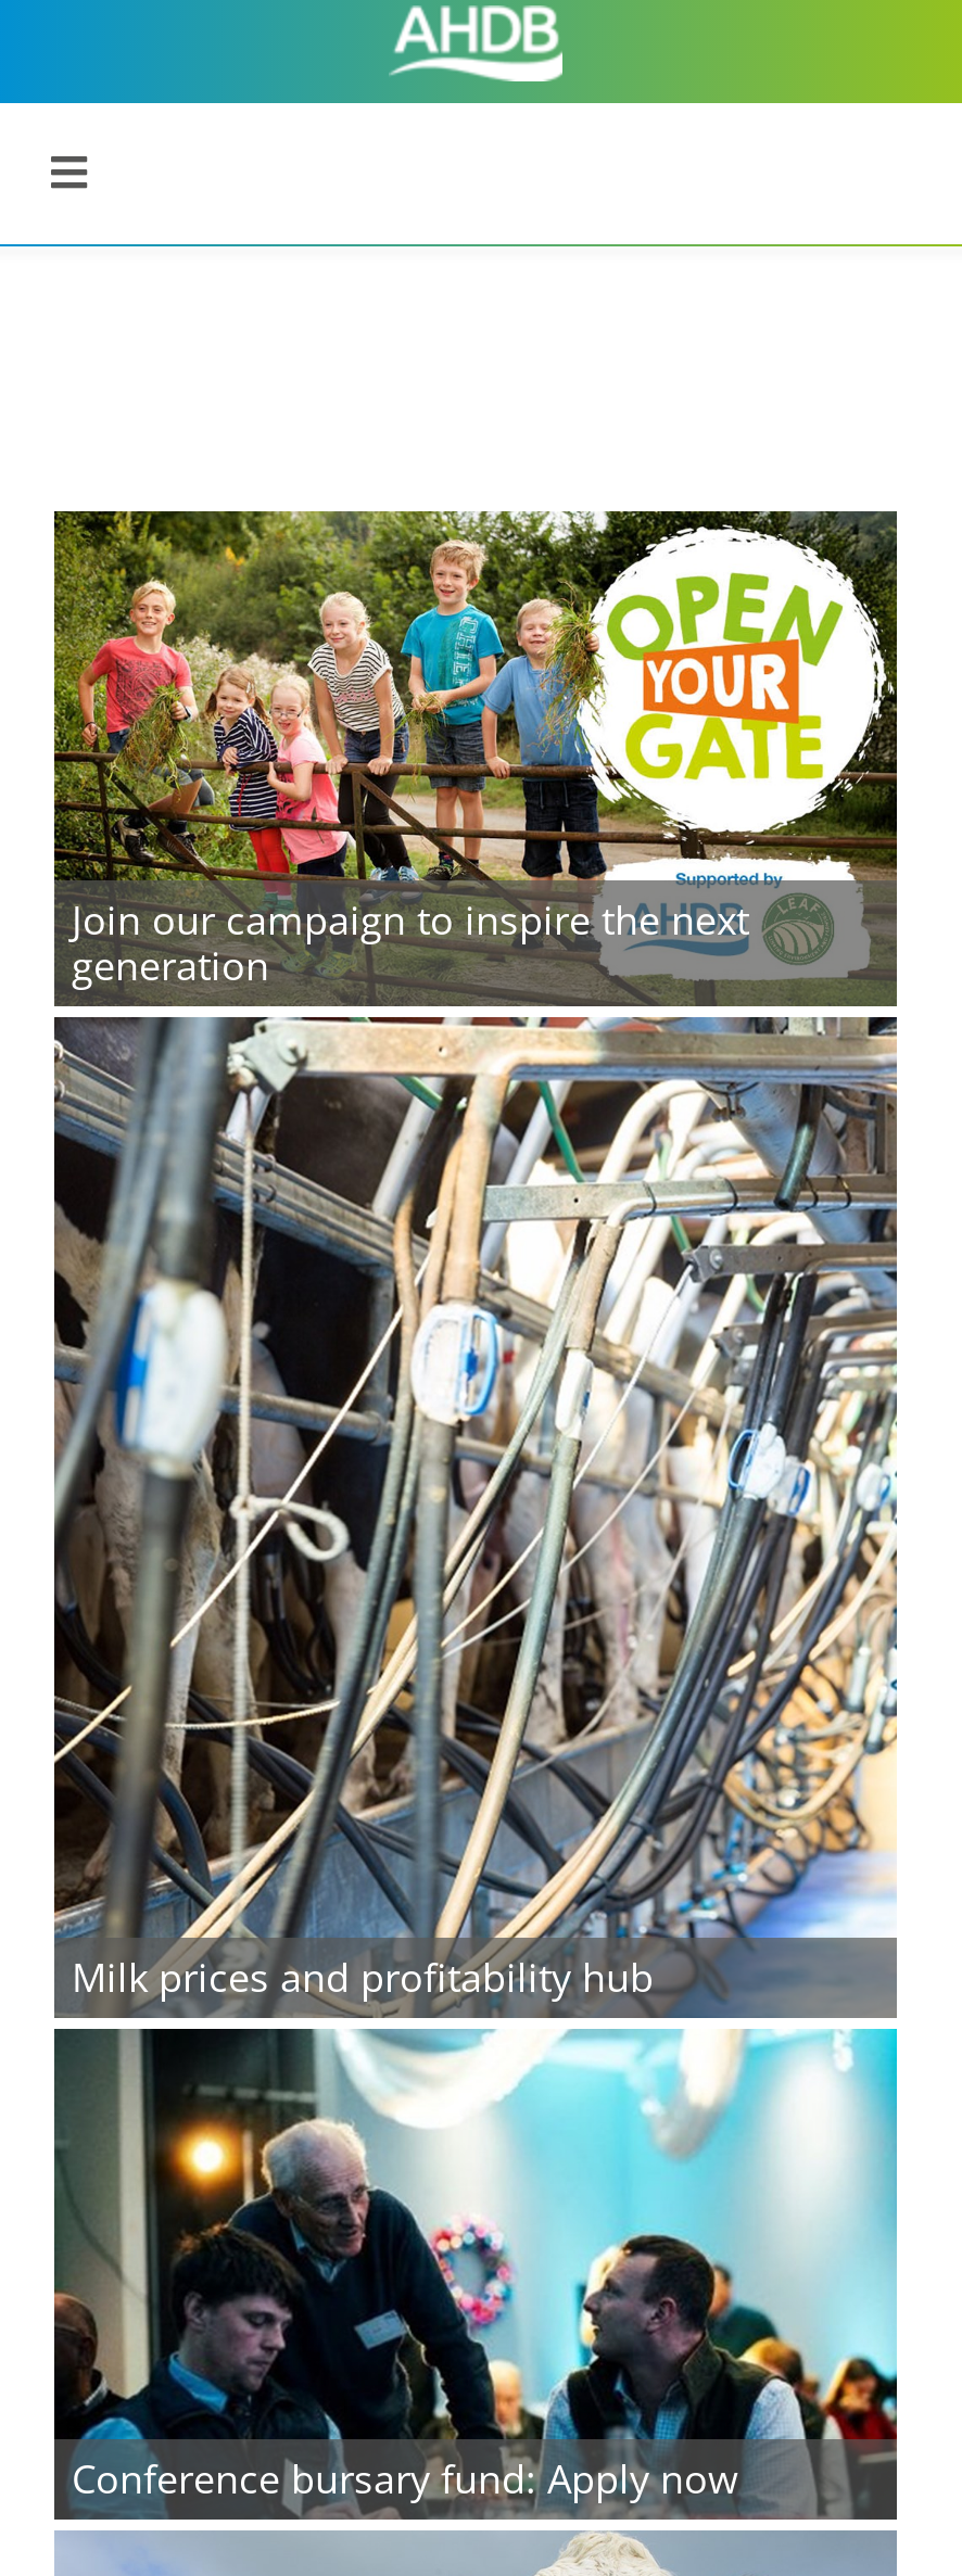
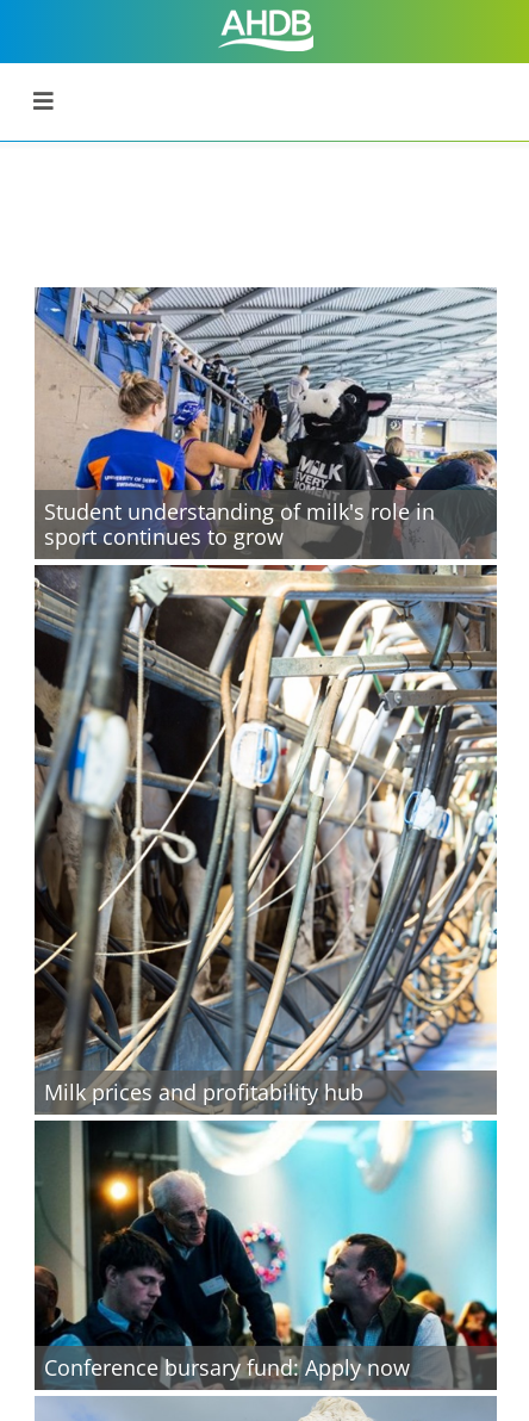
[52,509,899,1004] [image] | Join our campaign to inspire the next | generation -> [33,286,498,559] [image] | Student understanding of milk's role in | sport continues to grow

